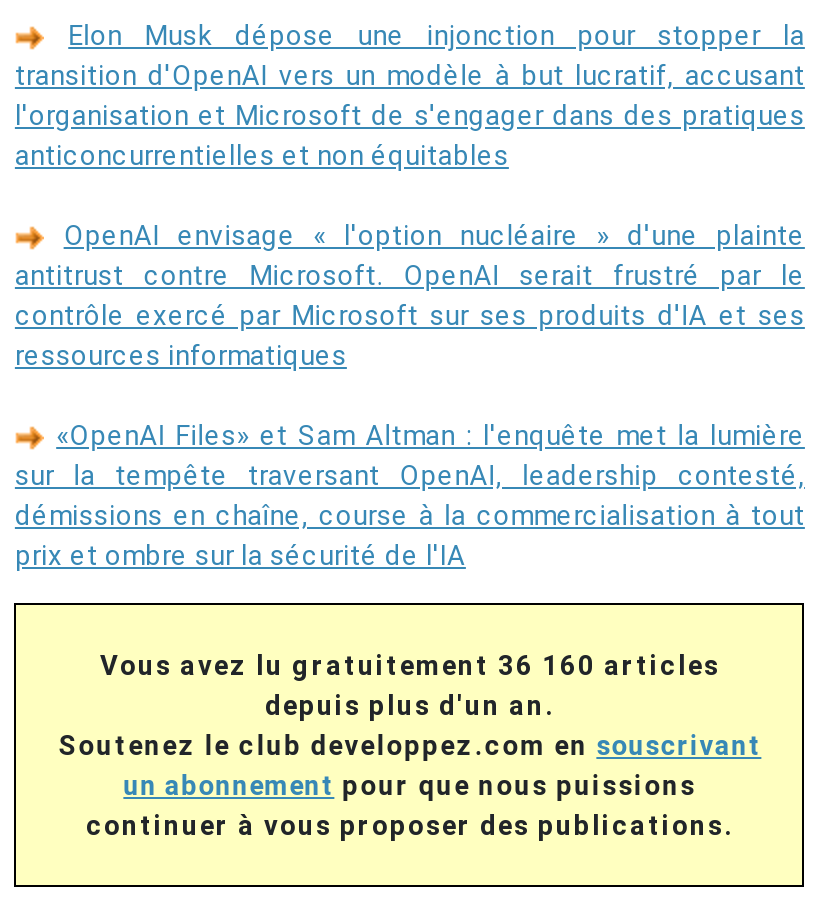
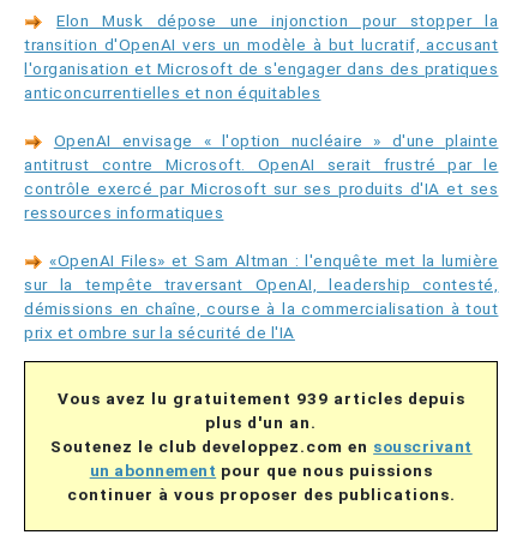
[100,649,720,721] Vous avez lu gratuitement 36 160 articles | depuis plus d'un an. -> [57,389,465,432] Vous avez lu gratuitement 939 articles depuis | plus d'un an.

